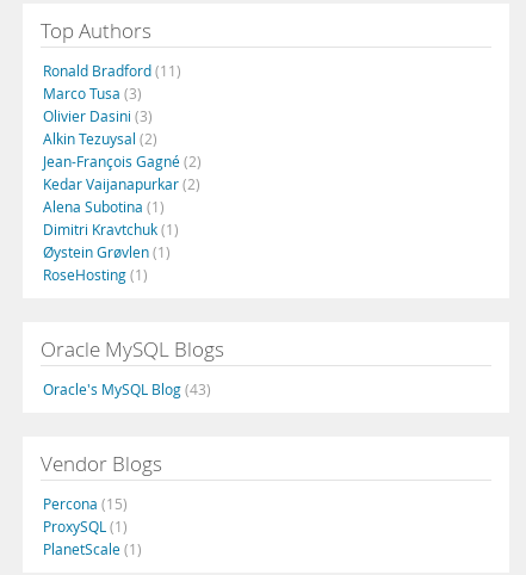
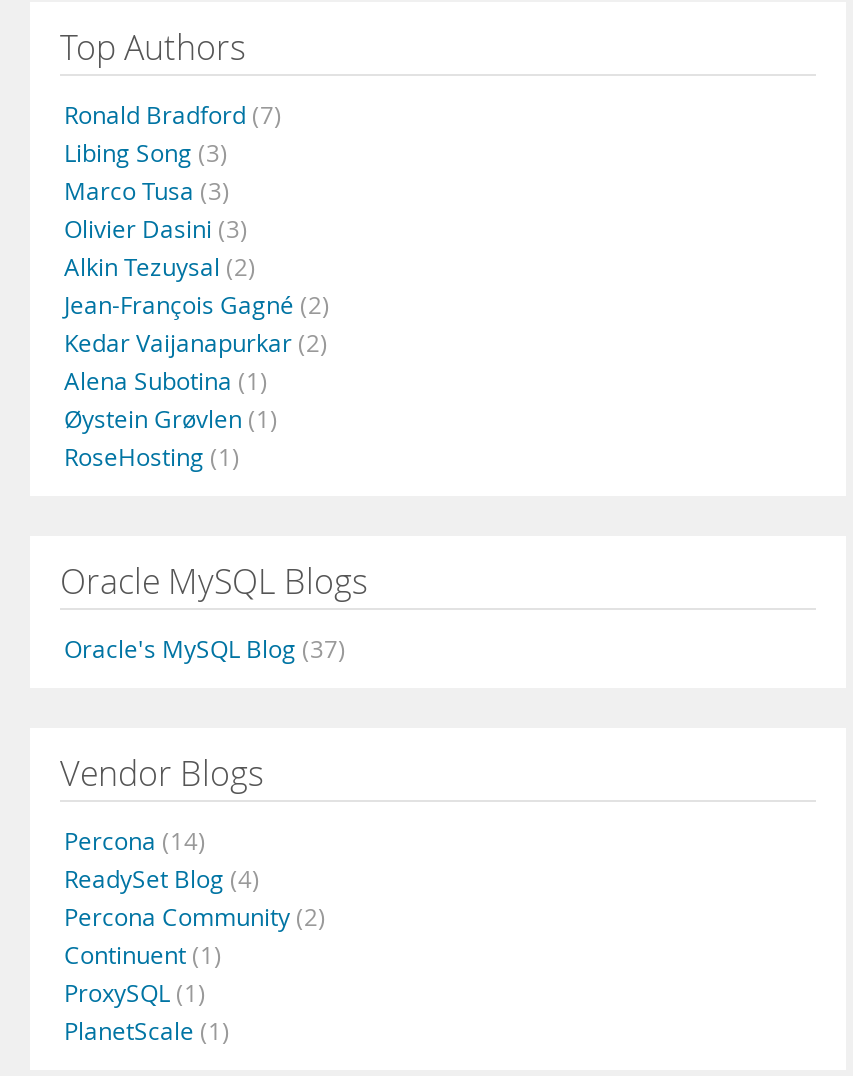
[43,61,181,80] Ronald Bradford (11) -> [64,98,282,168] Ronald Bradford (7) | Libing Song (3)
[43,220,179,239] Dimitri Kravtchuk (1) -> none
[43,379,211,398] Oracle's MySQL Blog (43) -> [64,632,346,664] Oracle's MySQL Blog (37)
[43,494,128,513] Percona (15) -> [64,824,326,970] Percona (14) | ReadySet Blog (4) | Percona Community (2) | Continuent (1)

